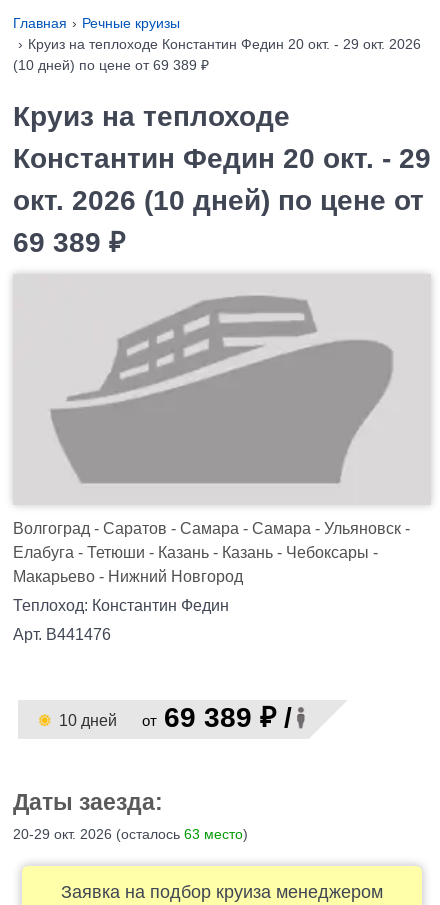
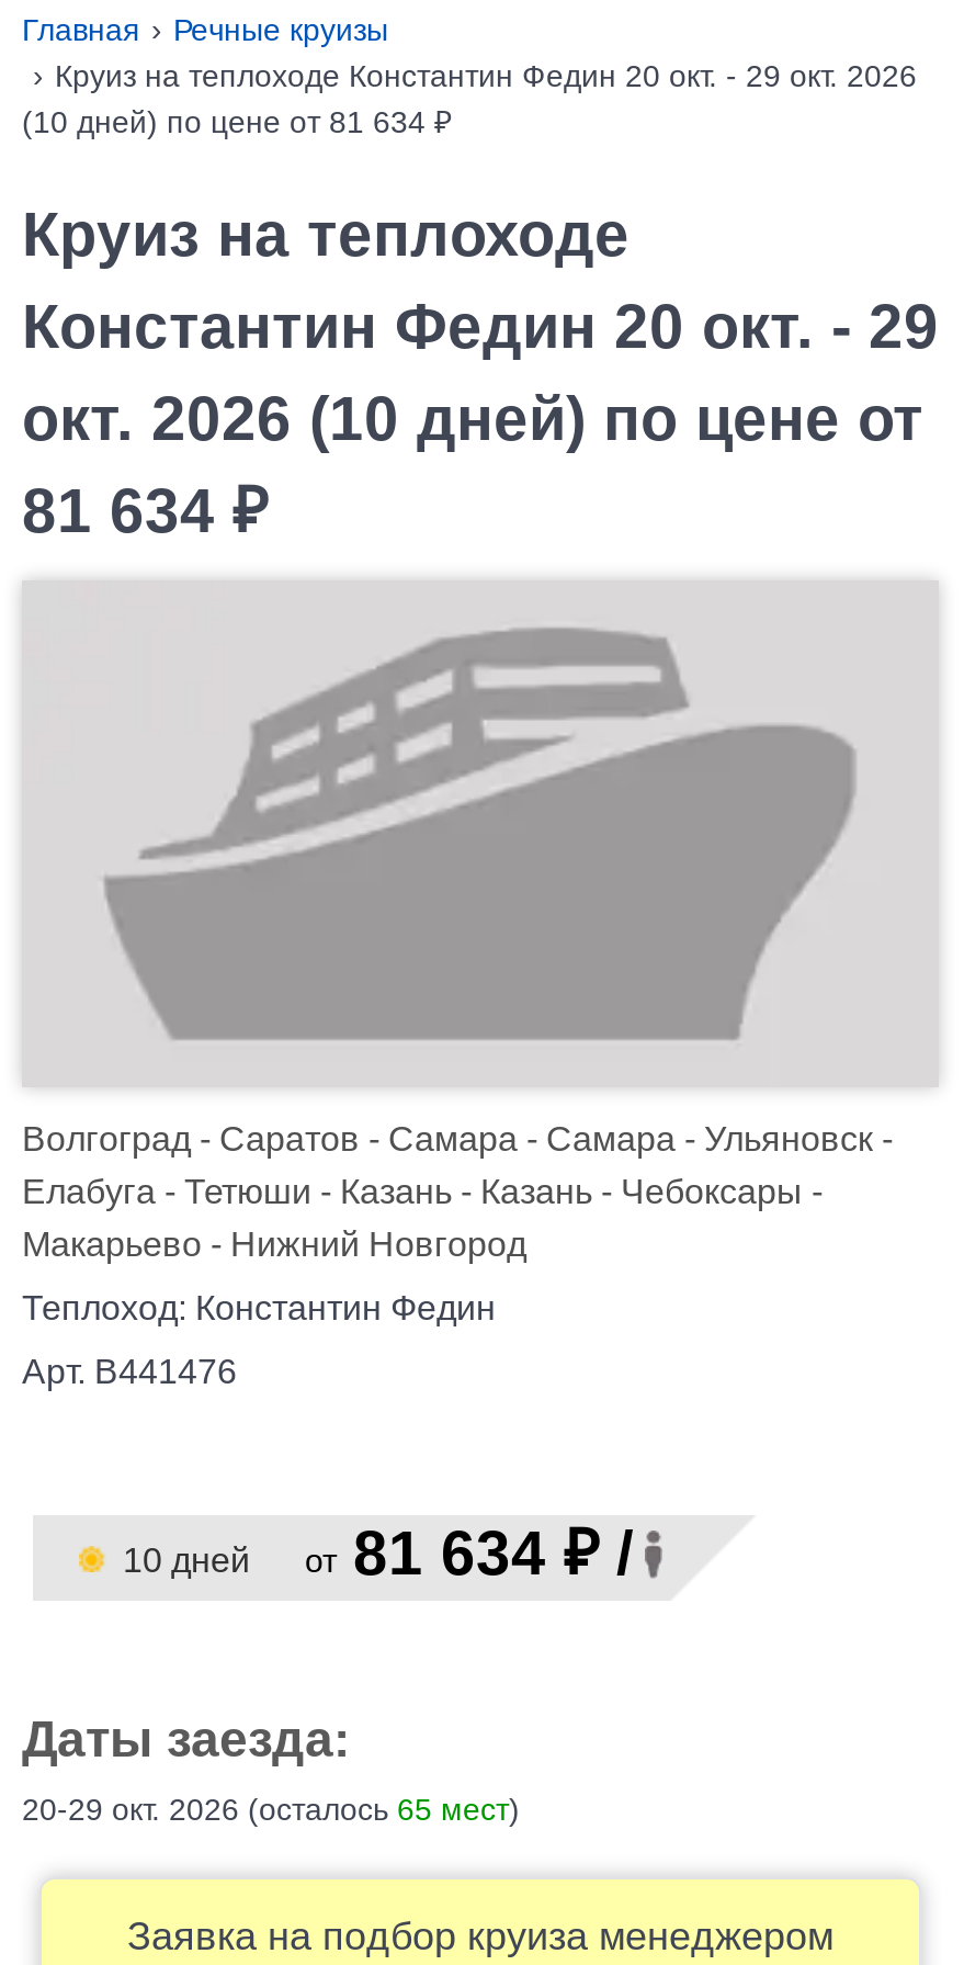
[13,57,209,73] (10 дней) по цене от 69 389 ₽ -> [22,104,452,140] (10 дней) по цене от 81 634 ₽
[13,227,125,258] 69 389 ₽ -> [22,477,268,546] 81 634 ₽
[59,702,292,733] 10 дней от 69 389 ₽ / -> [123,1519,634,1587] 10 дней от 81 634 ₽ /
[13,826,248,842] 20-29 окт. 2026 (осталось 63 место) -> [22,1791,520,1826] 20-29 окт. 2026 (осталось 65 мест)

